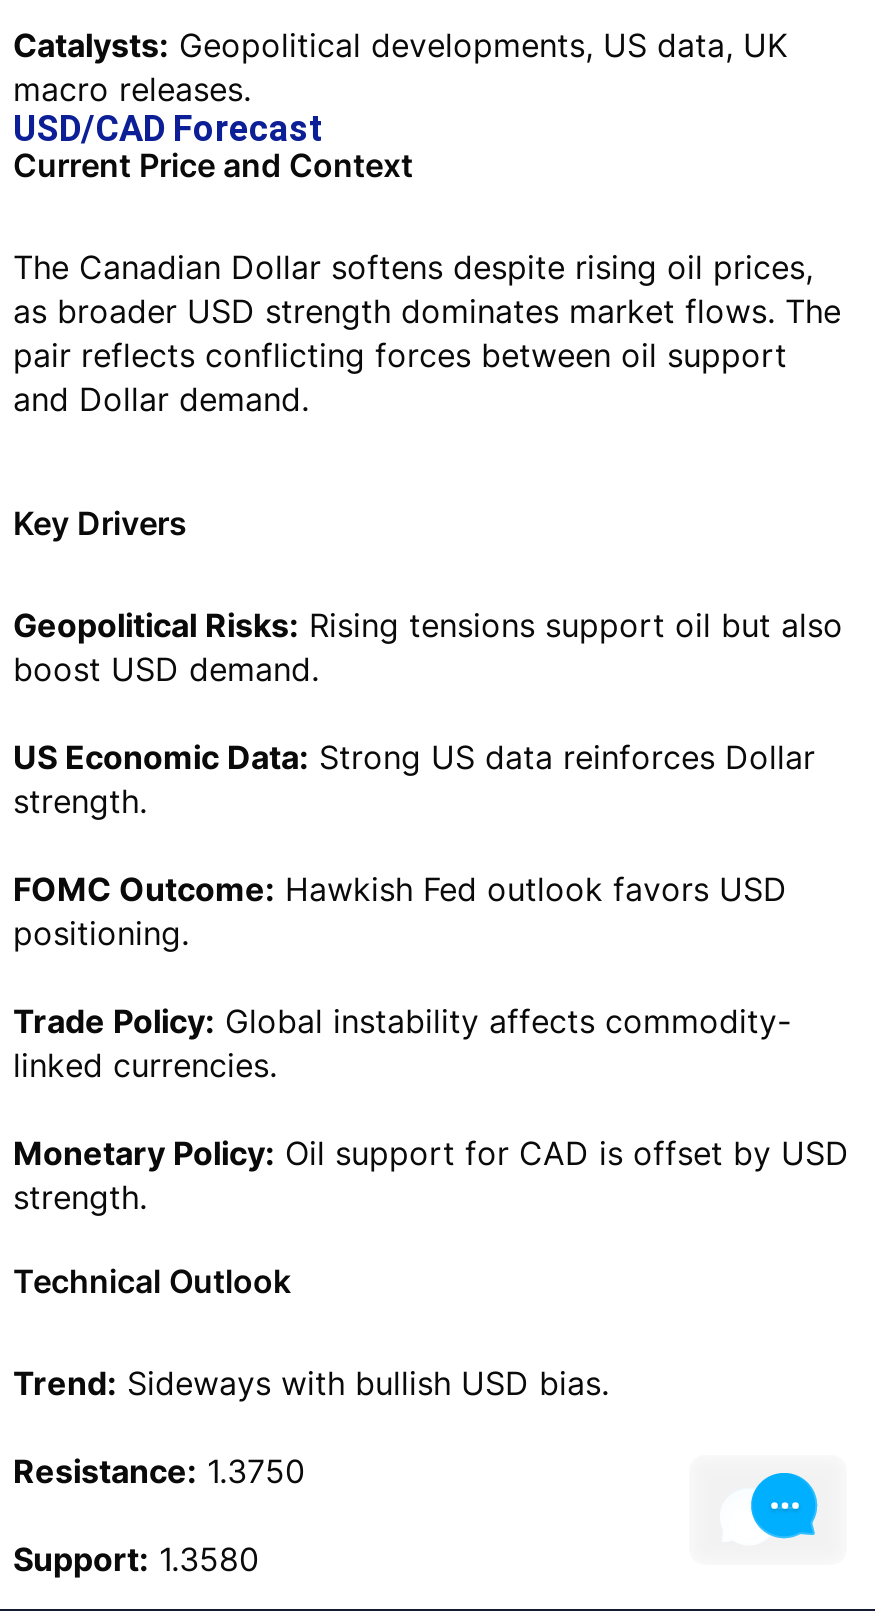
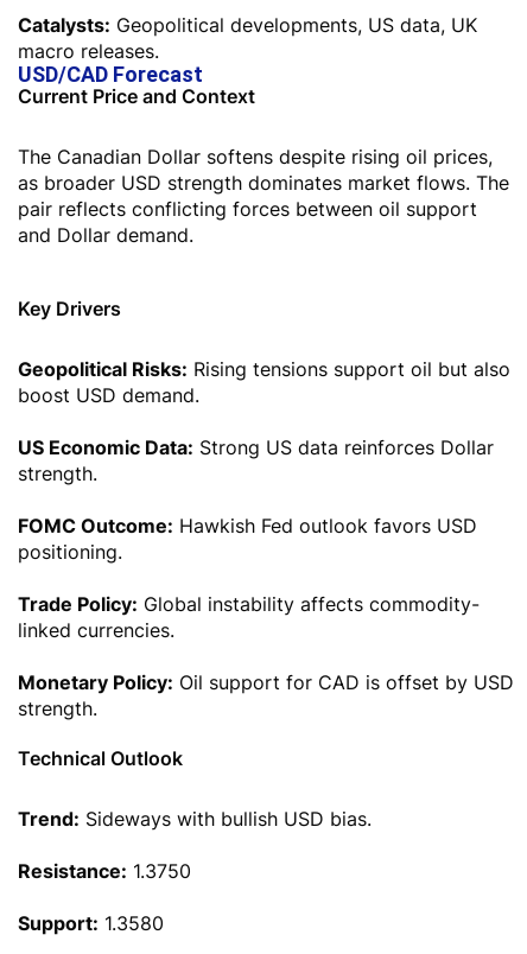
[749,1470,821,1542] [image] -> none

